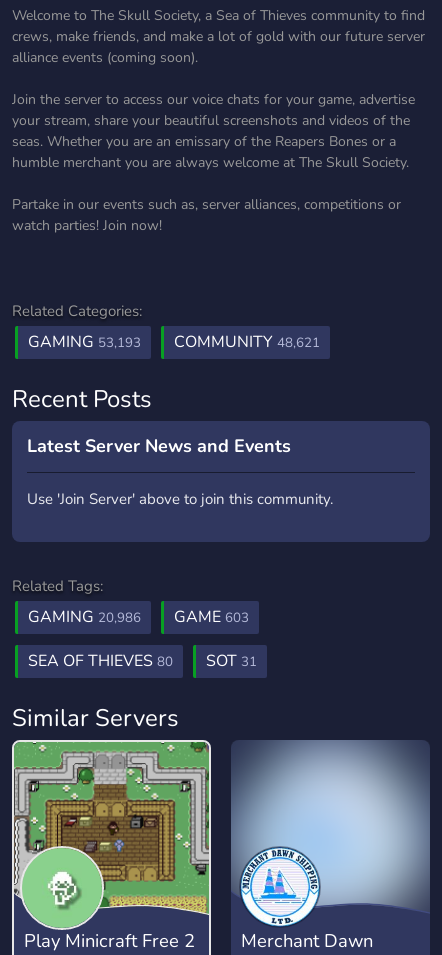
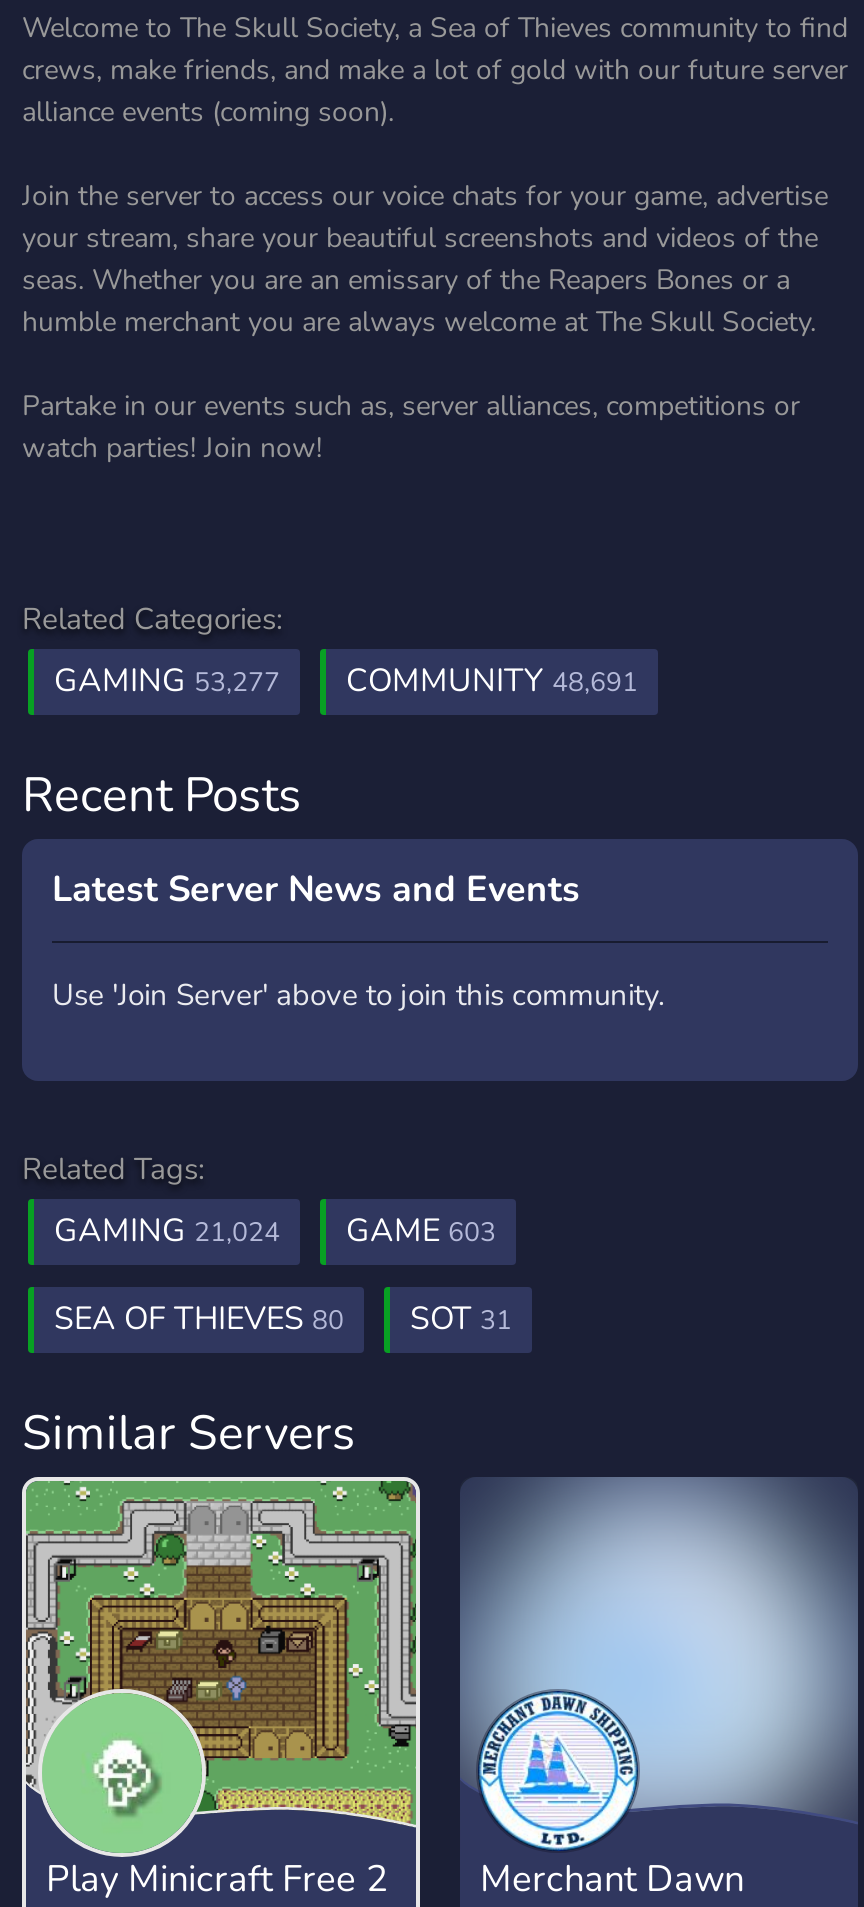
[28,331,141,353] GAMING 53,193 -> [54,659,280,703] GAMING 53,277
[174,331,320,353] COMMUNITY 48,621 -> [346,659,638,703] COMMUNITY 48,691
[28,606,249,628] GAMING 20,986 GAME 603 -> [54,1209,496,1253] GAMING 21,024 GAME 603

